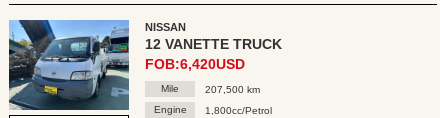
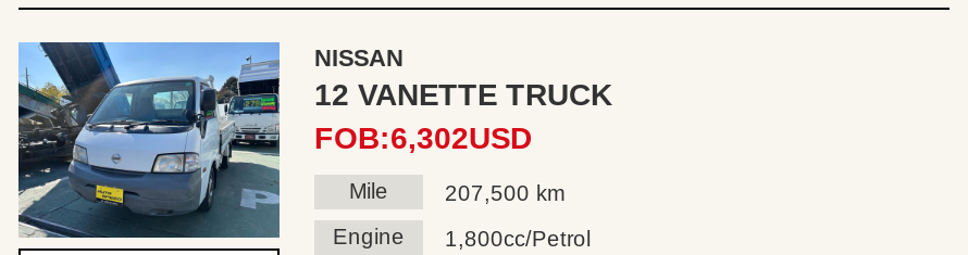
[145,56,245,72] FOB:6,420USD -> [314,120,532,155] FOB:6,302USD

